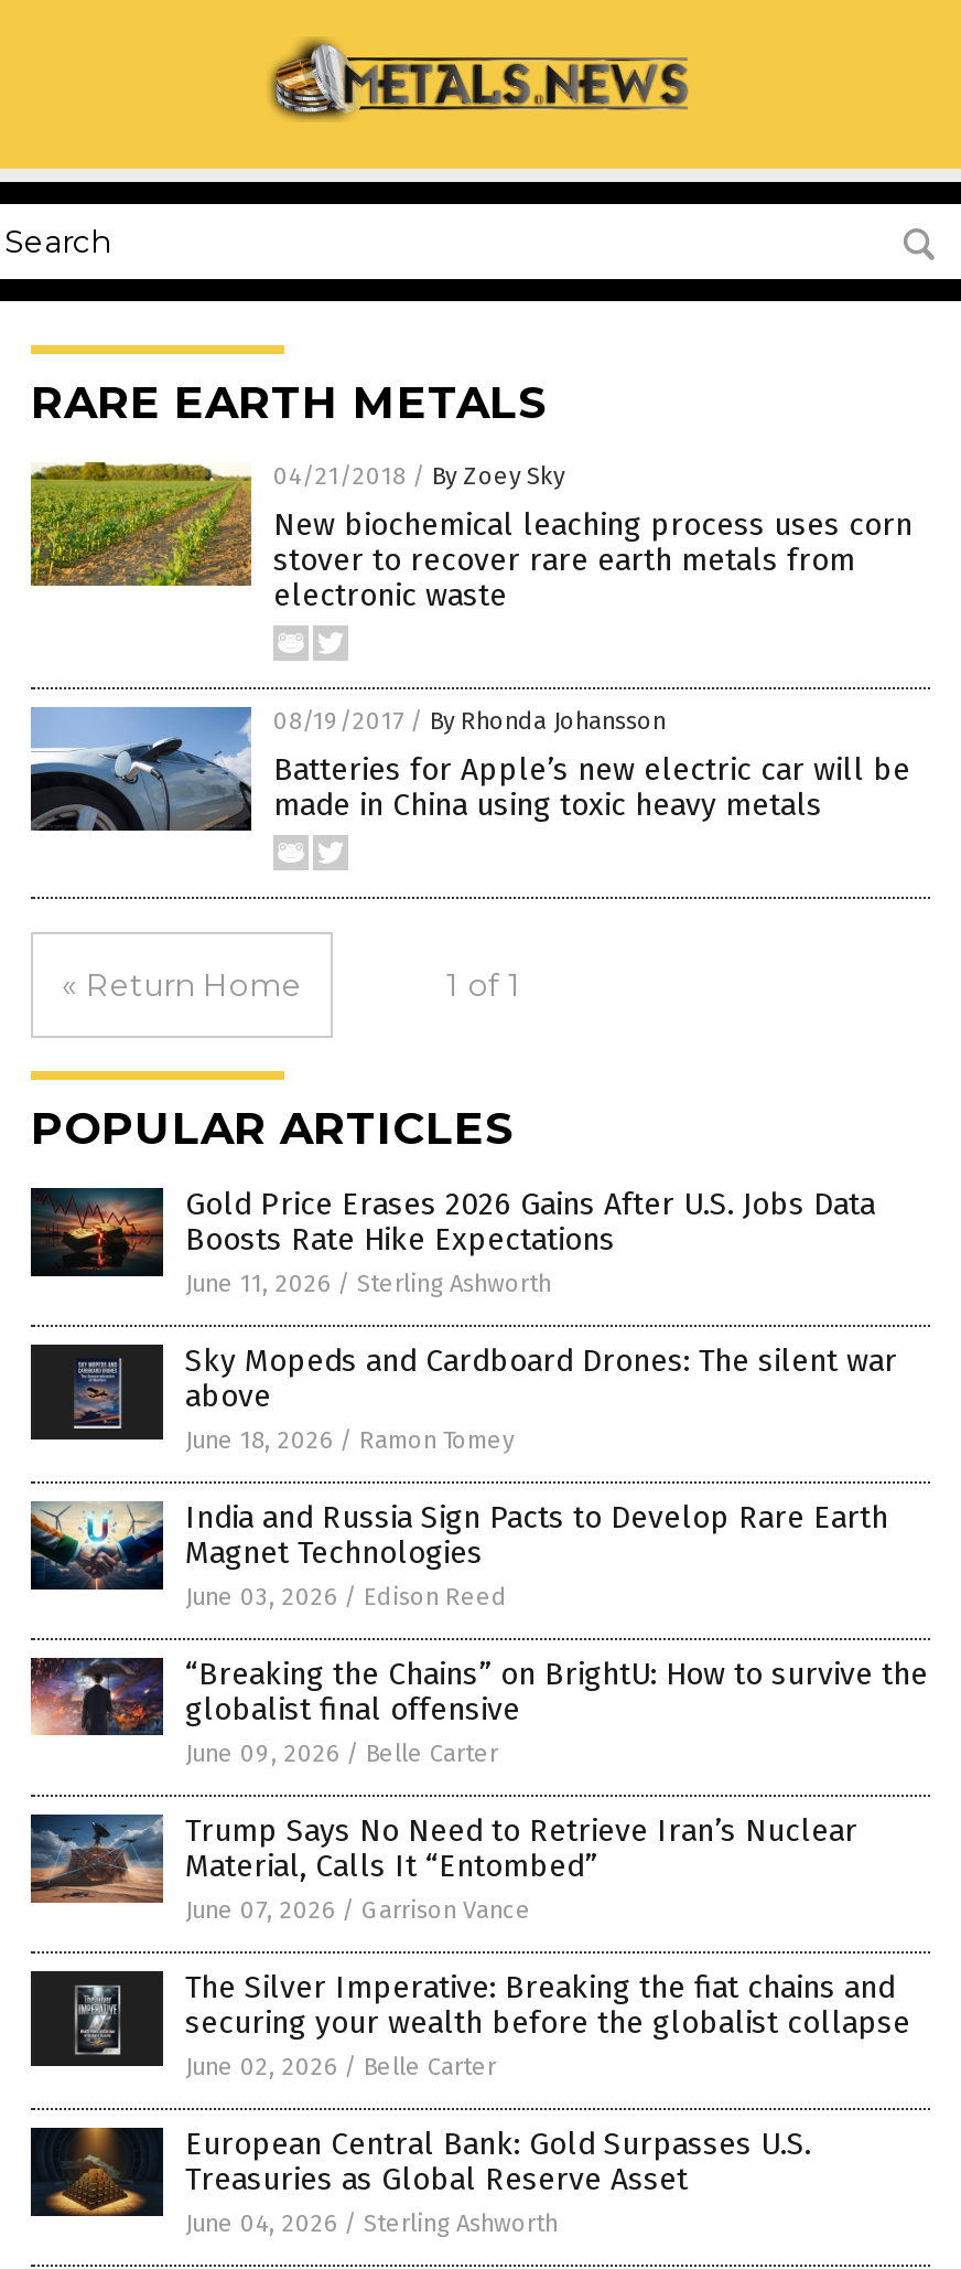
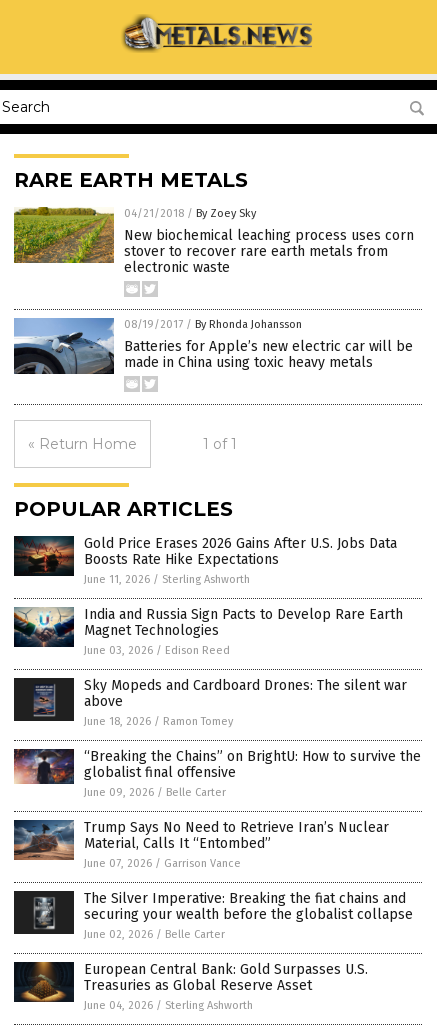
moved [29,1342,897,1455] -> [13,677,407,728]: [image] | Sky Mopeds and Cardboard Drones: The silent war | above | June 18, 2026 / Ramon Tomey
moved [26,1488,888,1612] -> [12,601,403,657]: [image] | India and Russia Sign Pacts to Develop Rare Earth | Magnet Technologies | June 03, 2026 / Edison Reed

